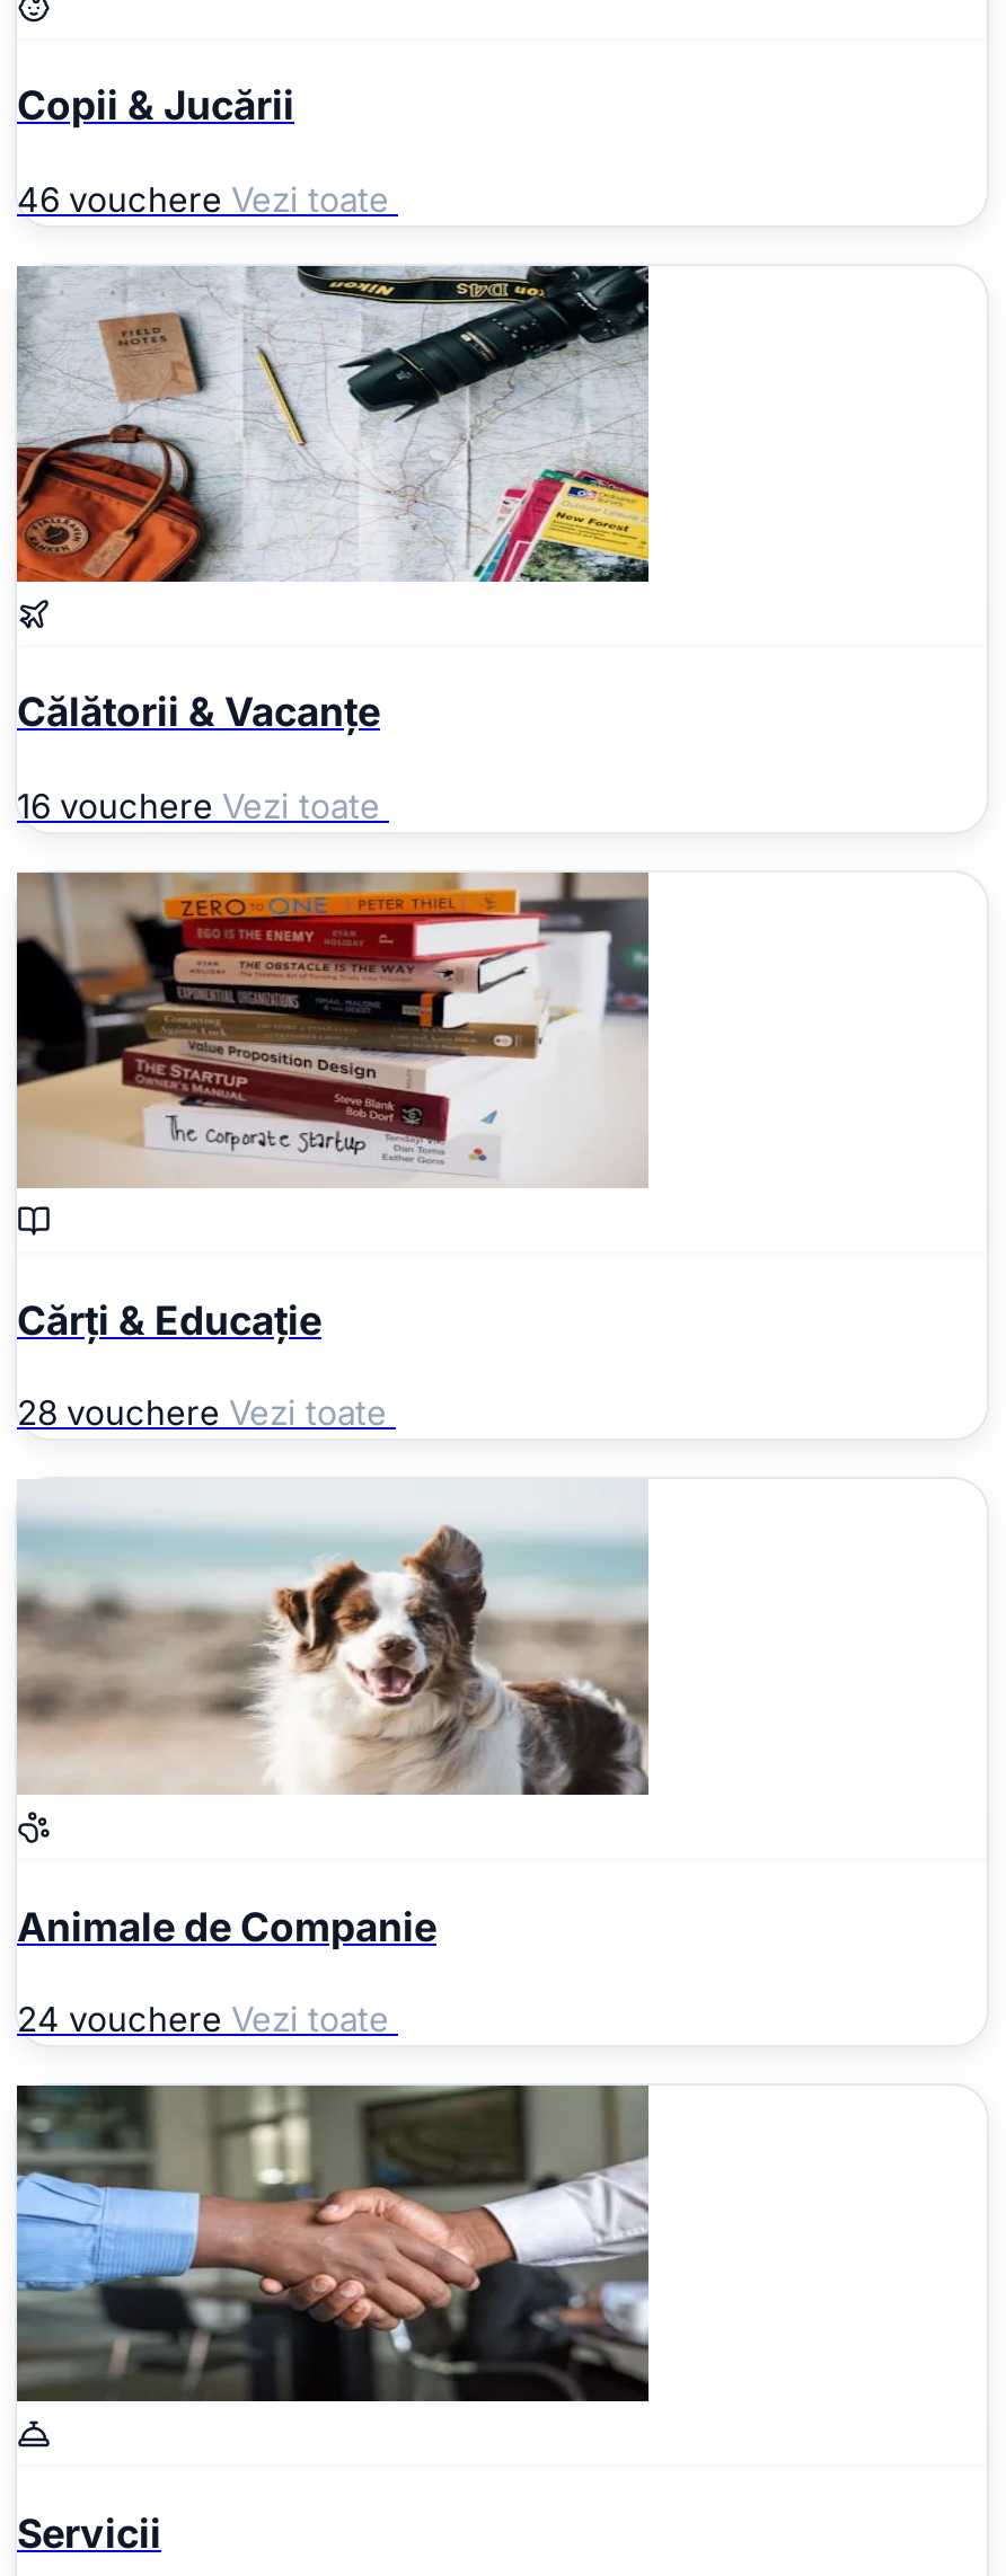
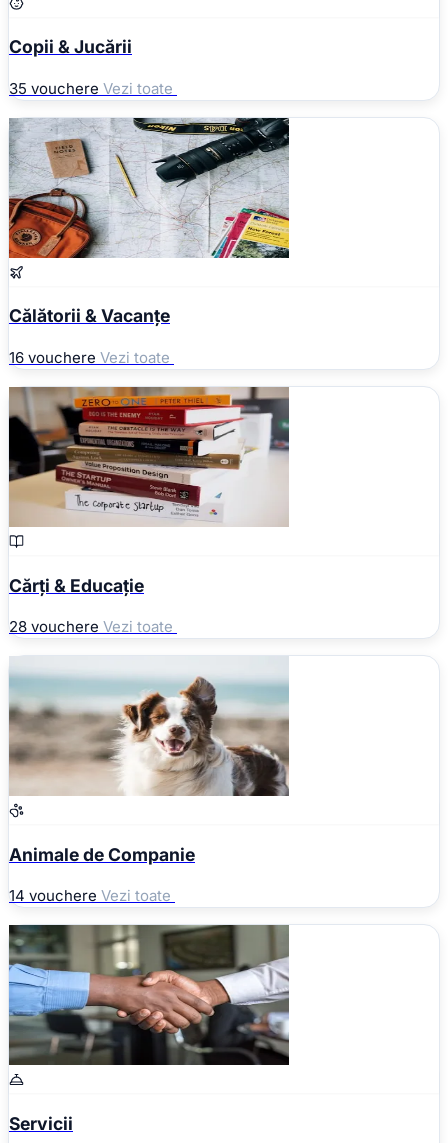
[17,178,398,221] 46 vouchere Vezi toate -> [9,79,177,98] 35 vouchere Vezi toate
[17,1998,398,2041] 24 vouchere Vezi toate -> [9,886,175,905] 14 vouchere Vezi toate

